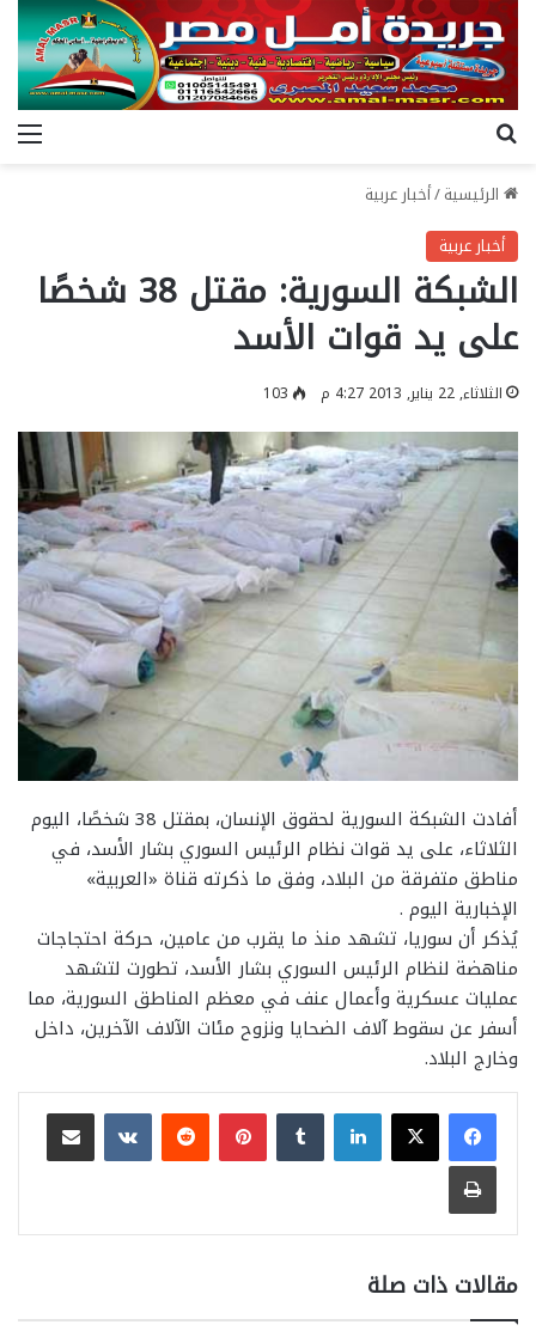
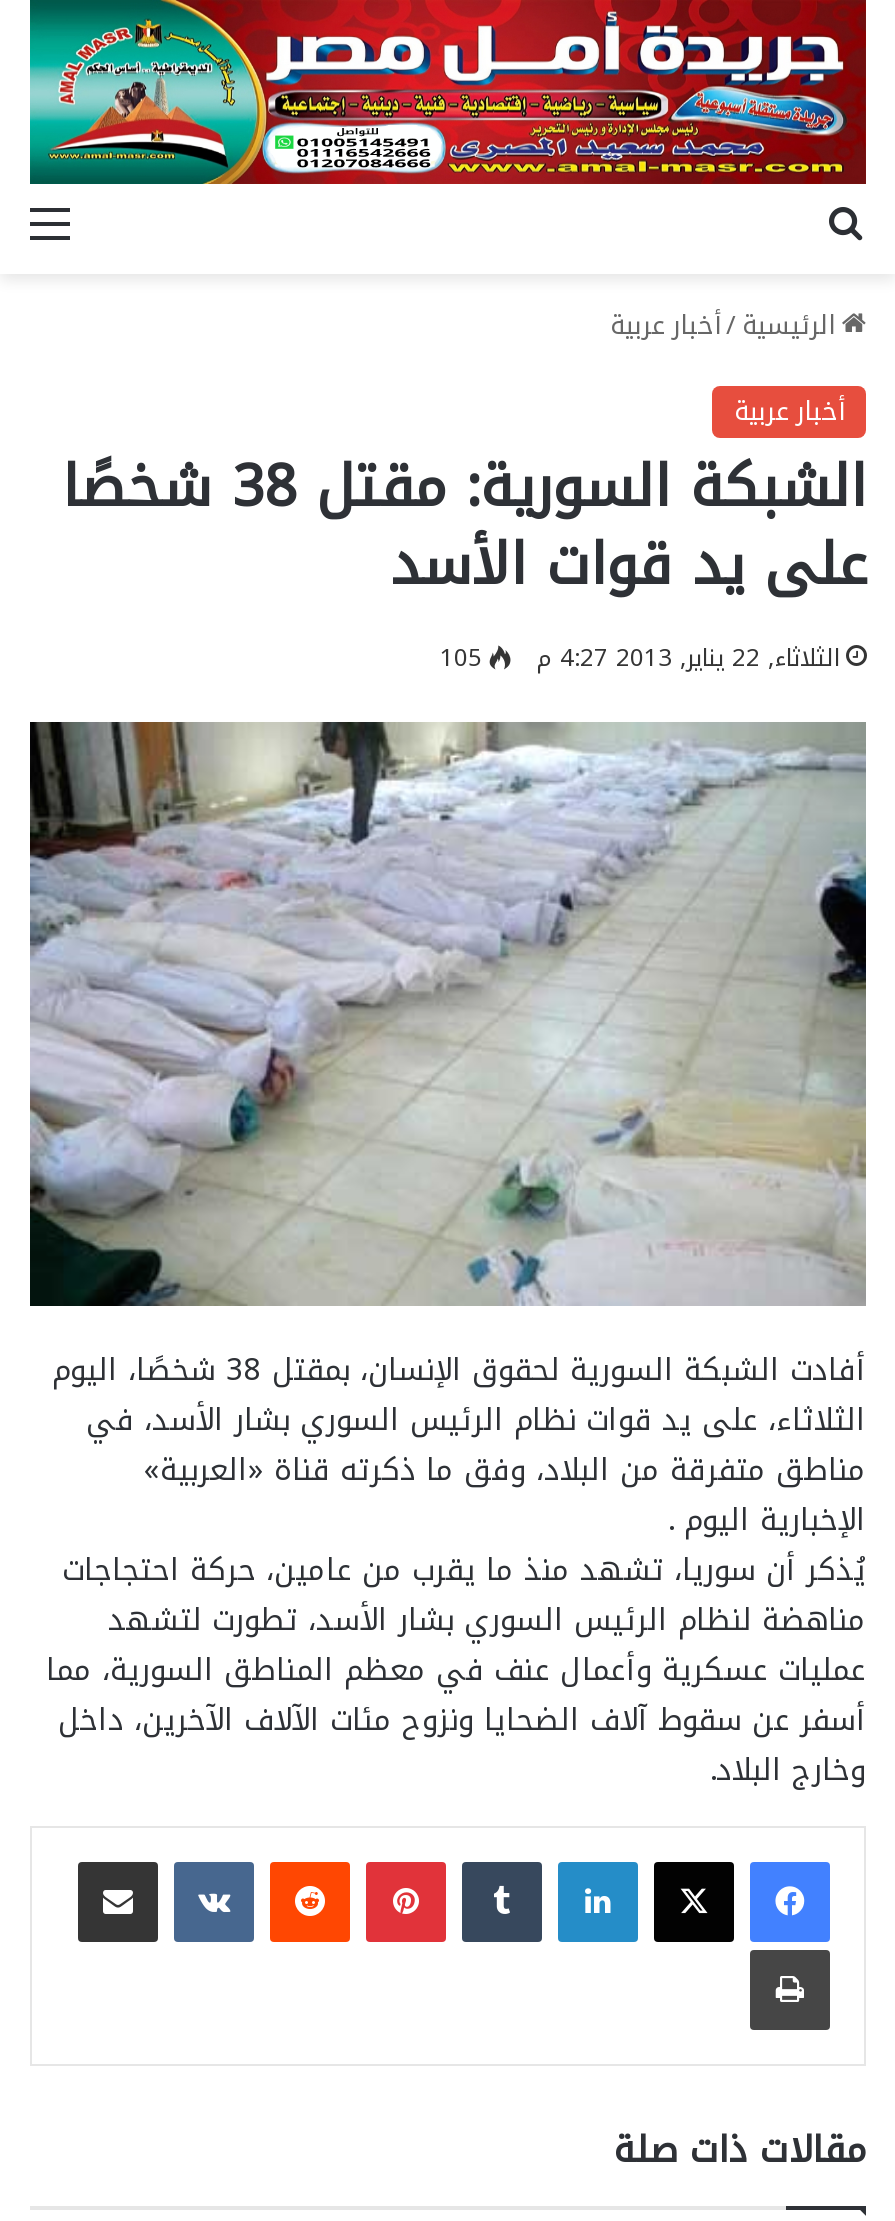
[263,380,288,406] 103 -> [440,635,482,679] 105

